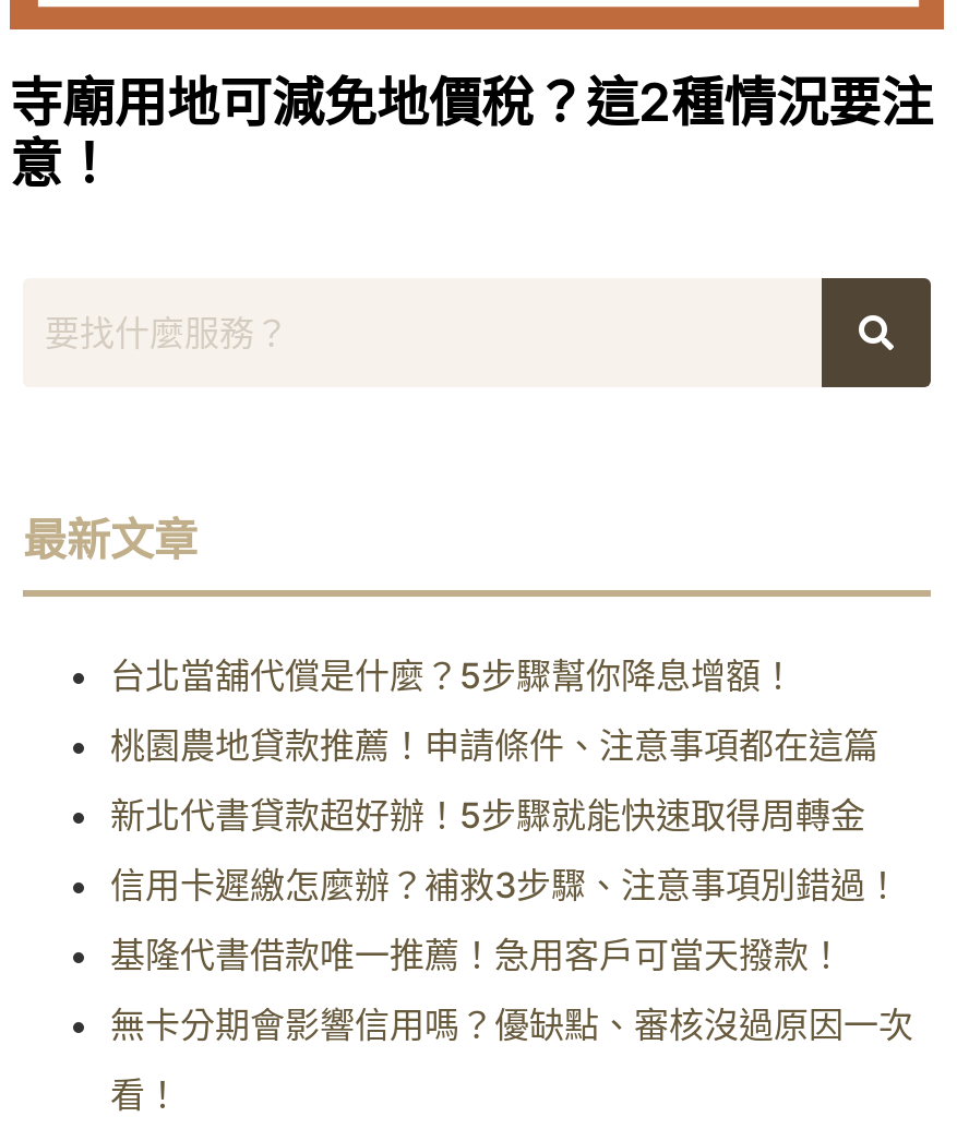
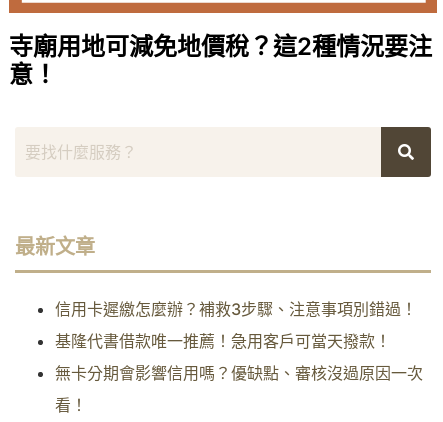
[110,653,878,836] 台北當舖代償是什麼？5步驟幫你降息增額！ | 桃園農地貸款推薦！申請條件、注意事項都在這篇 | 新北代書貸款超好辦！5步驟就能快速取得周轉金 -> none

